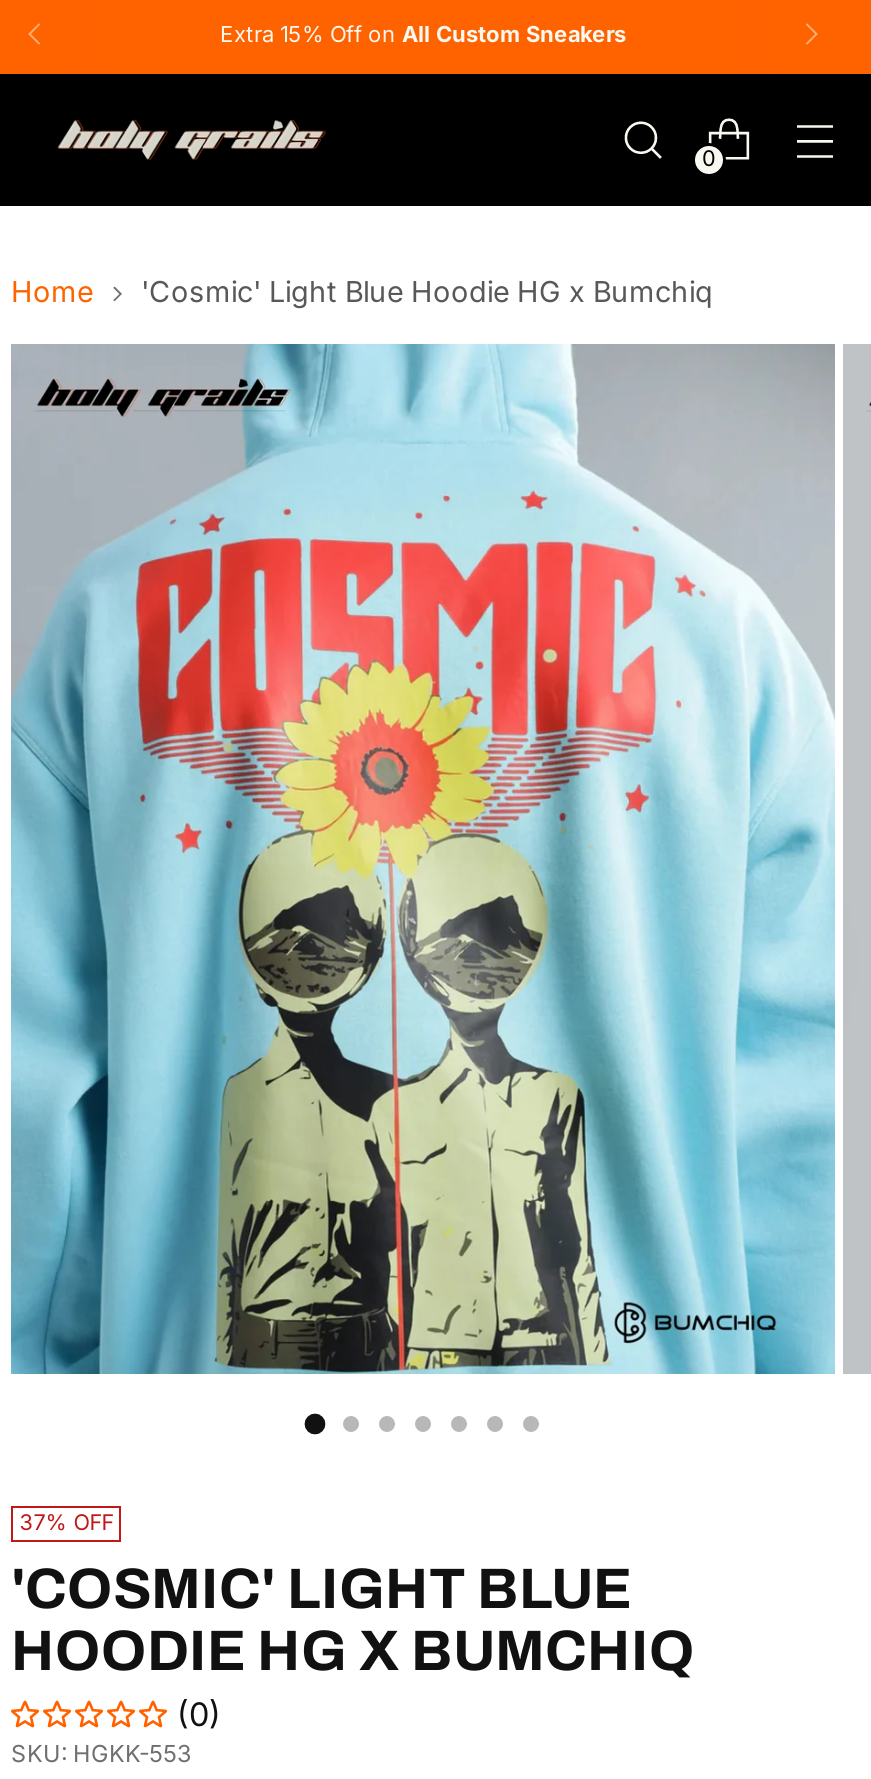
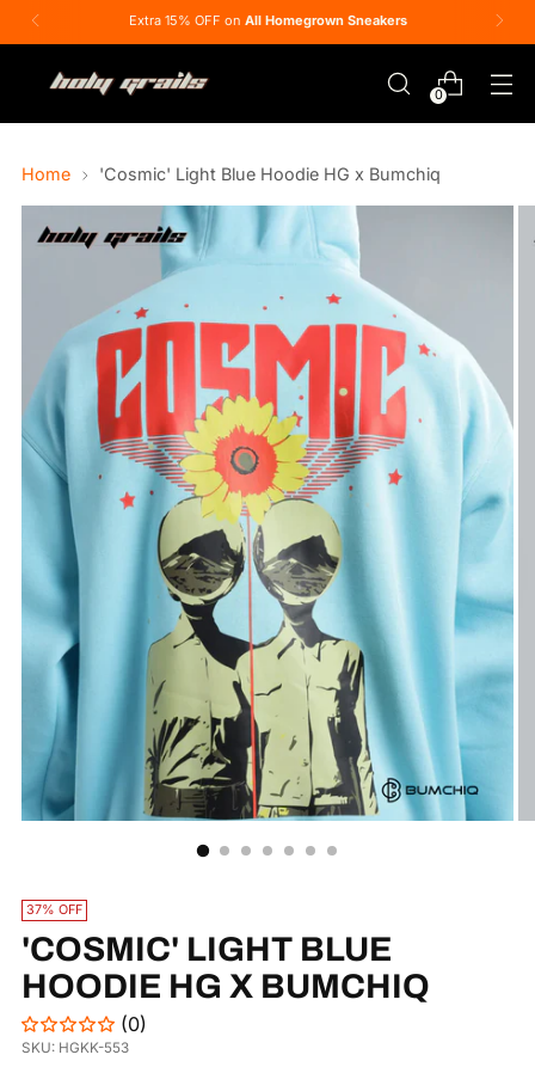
[220,20,626,48] Extra 15% Off on All Custom Sneakers -> [128,12,407,29] Extra 15% OFF on All Homegrown Sneakers

